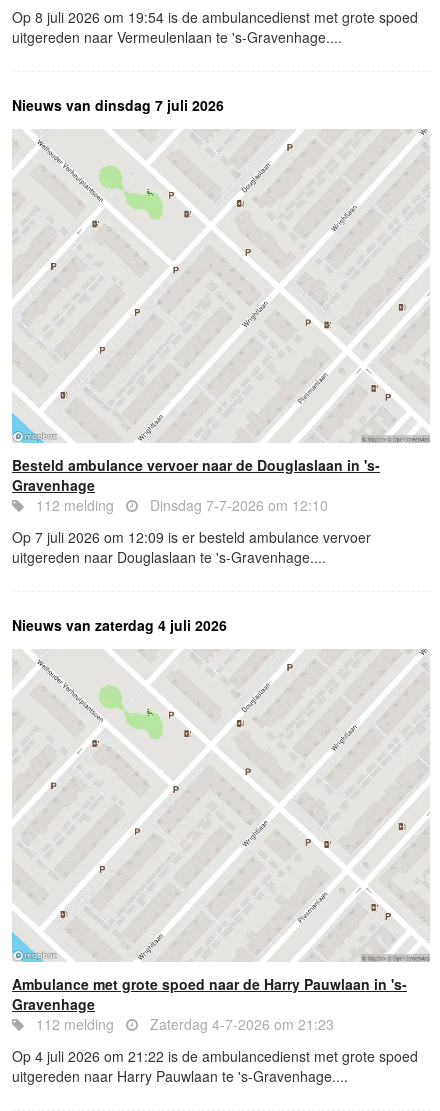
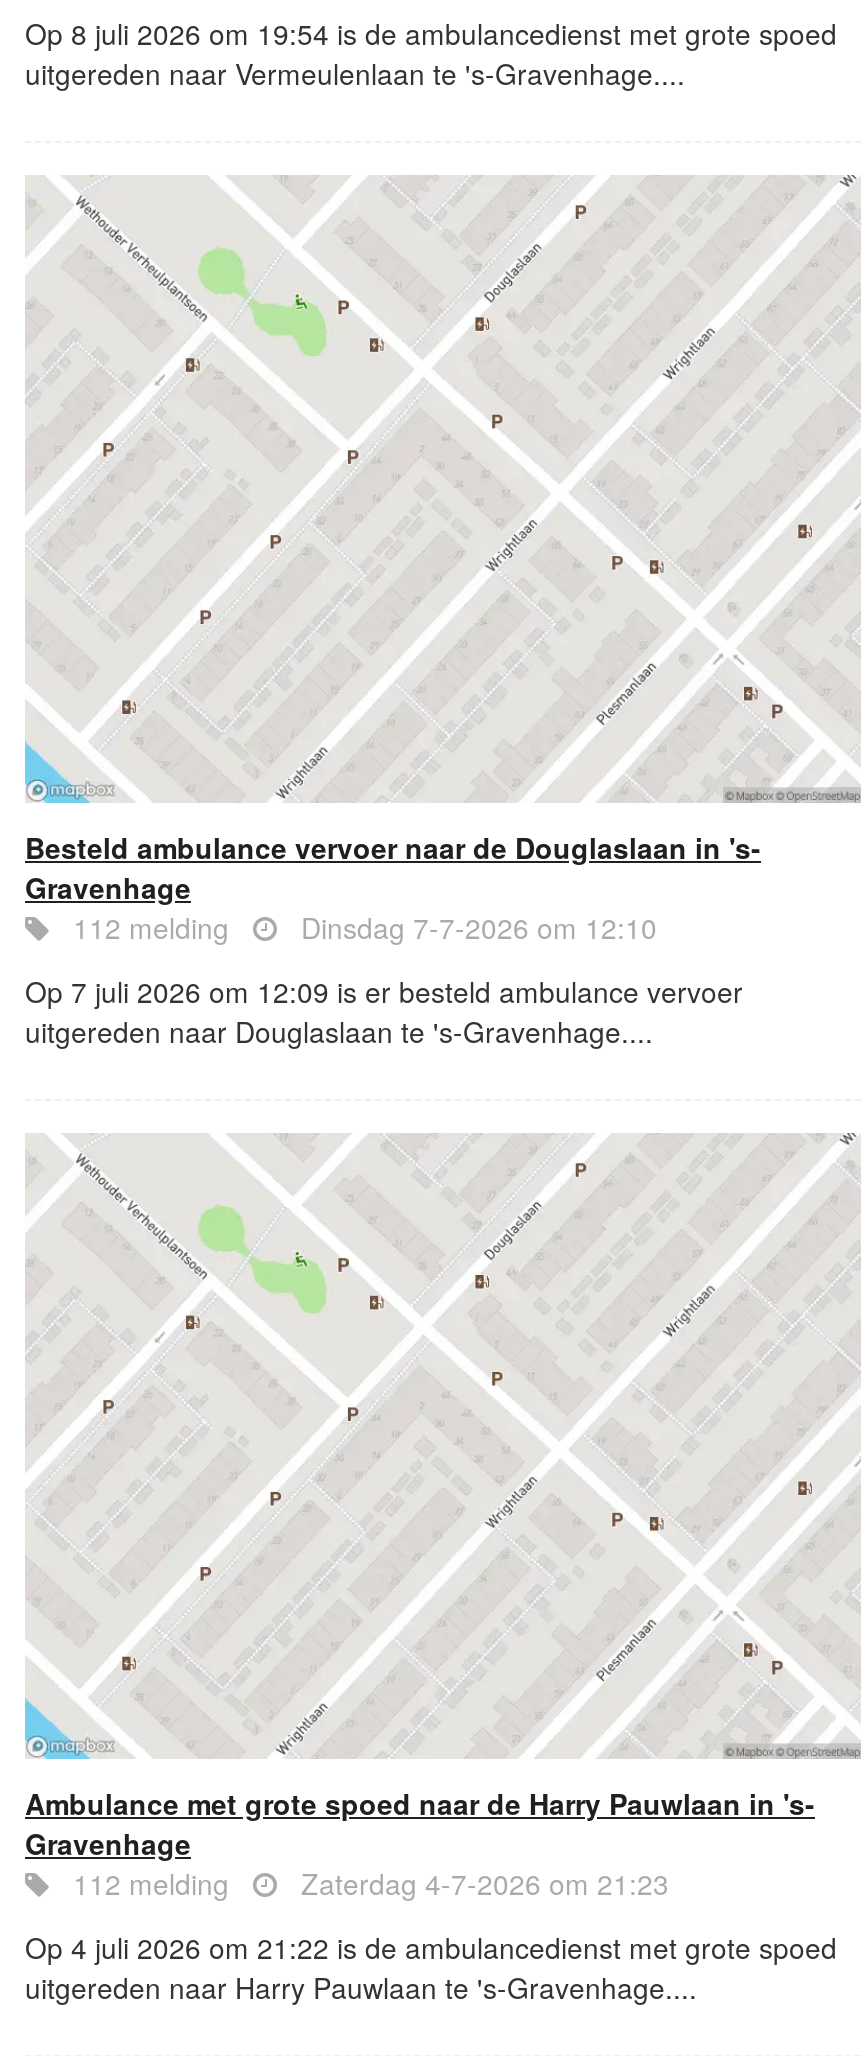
[12,95,224,115] Nieuws van dinsdag 7 juli 2026 -> none
[12,615,227,635] Nieuws van zaterdag 4 juli 2026 -> none

